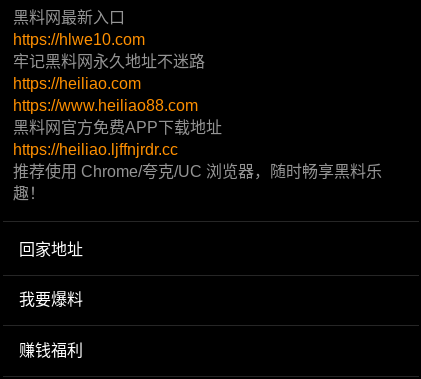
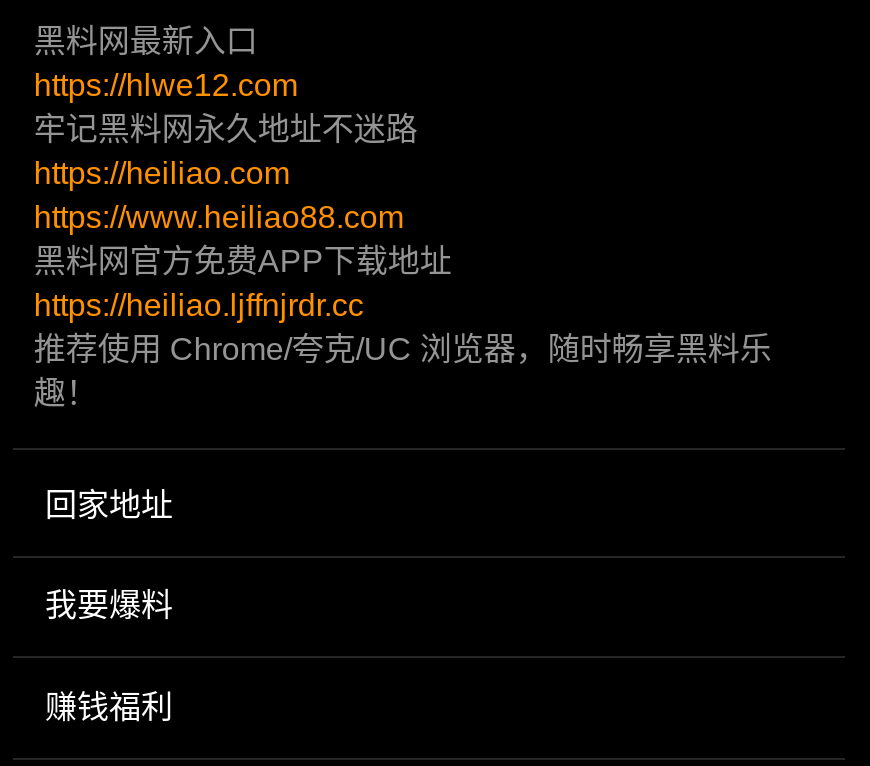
[13,31,145,48] https://hlwe10.com -> [34,68,298,102] https://hlwe12.com

